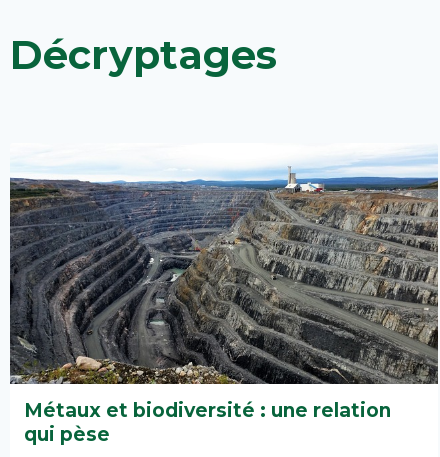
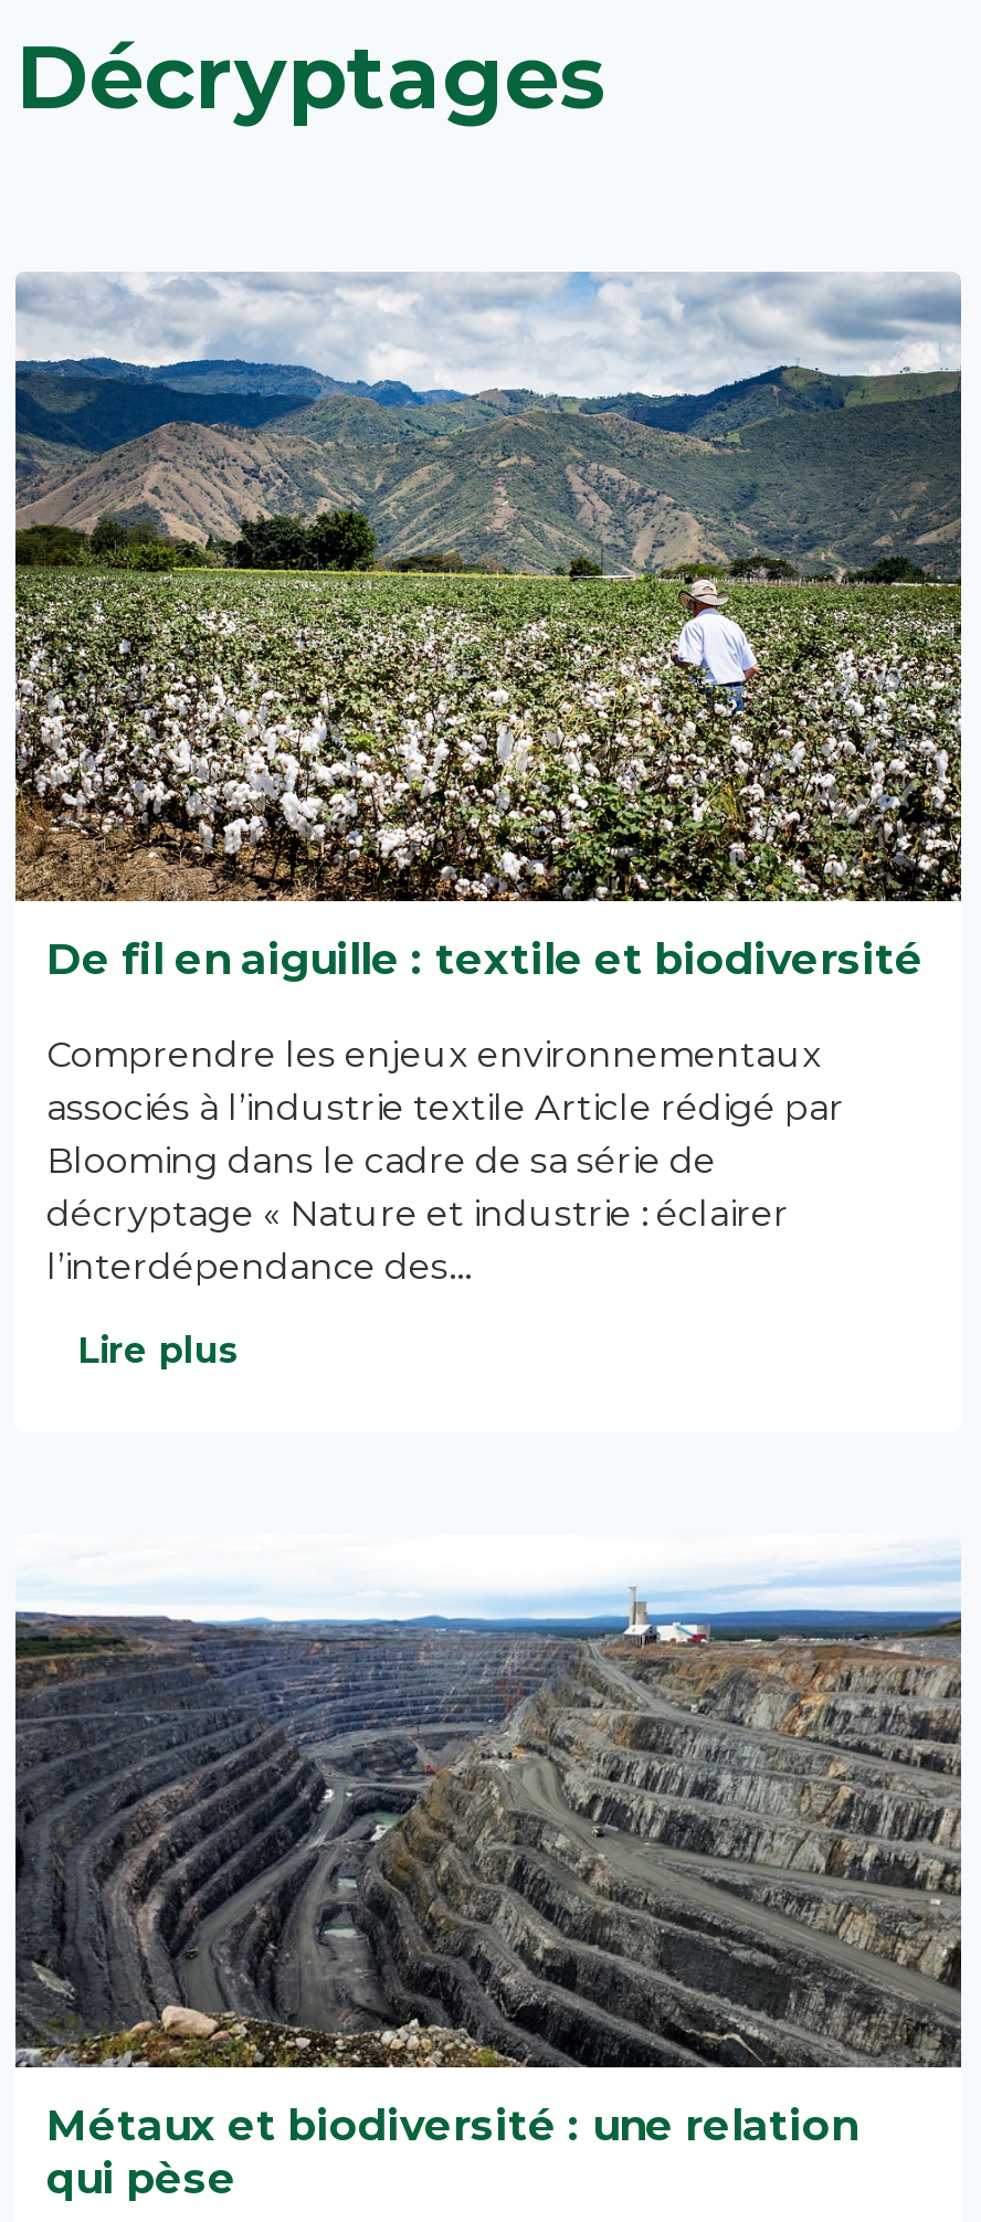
none -> [13,269,963,1372] [image] | De fil en aiguille : textile et biodiversité | Comprendre les enjeux environnementaux | associés à l’industrie textile Article rédigé par | Blooming dans le cadre de sa série de | décryptage « Nature et industrie : éclairer | l’interdépendance des… | Lire plus

